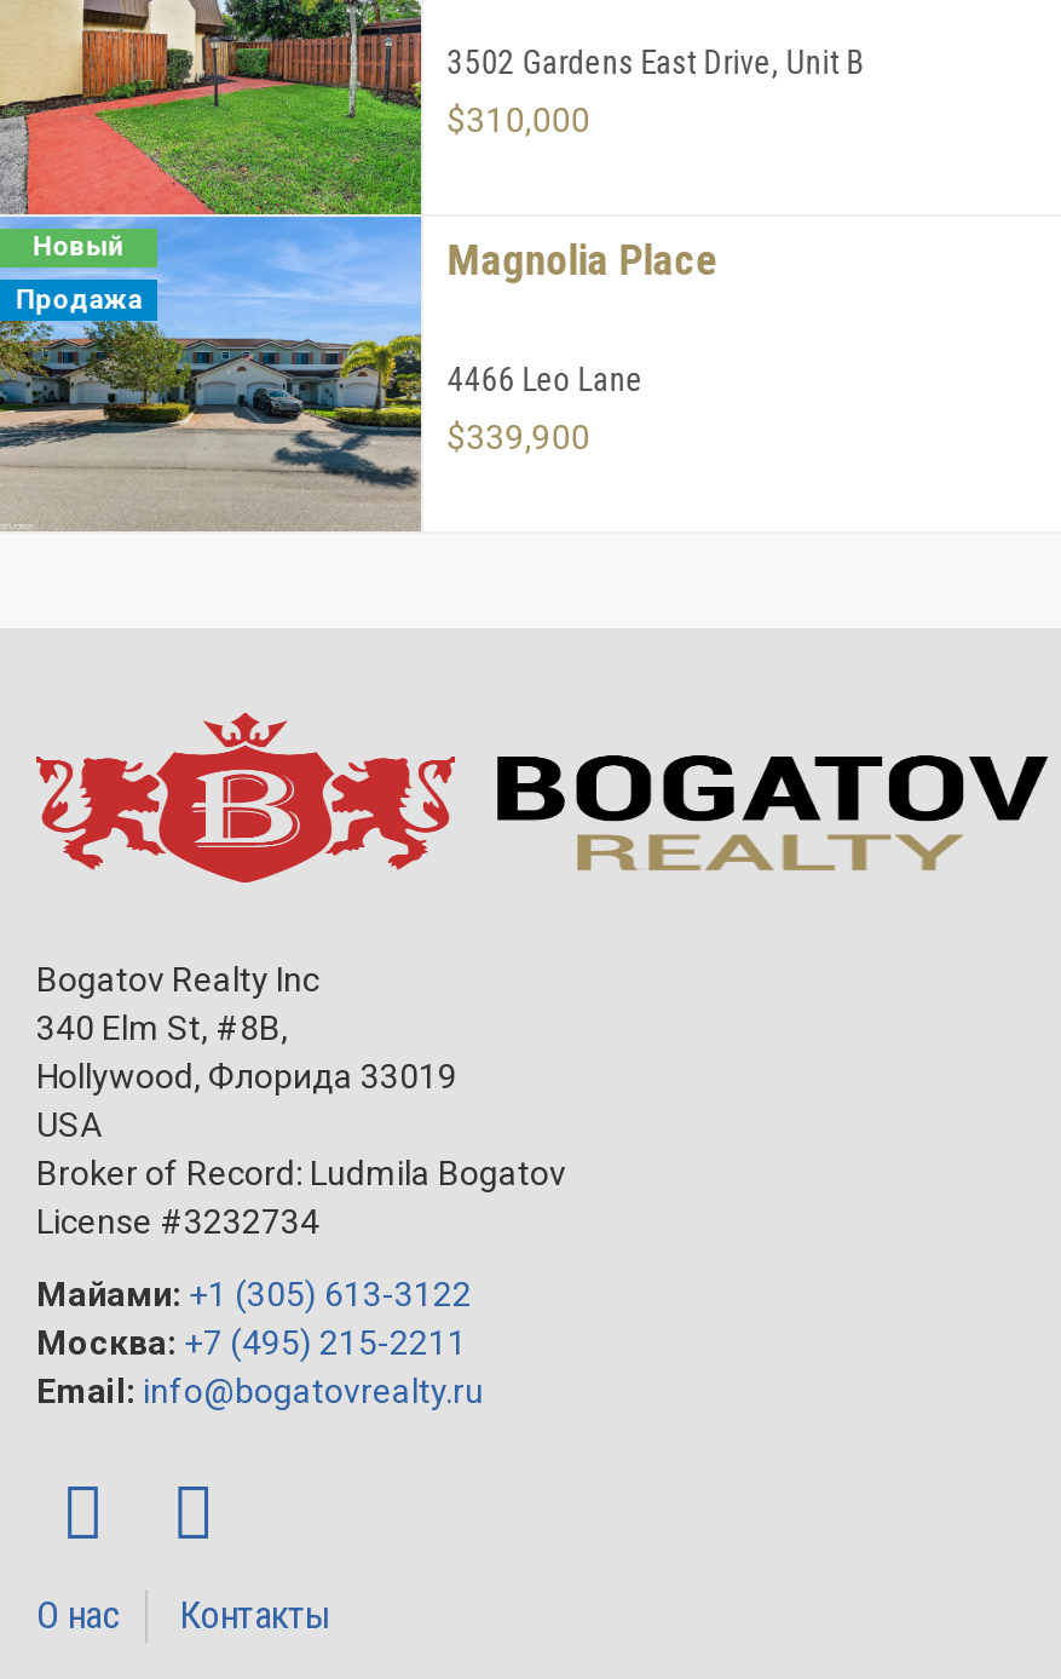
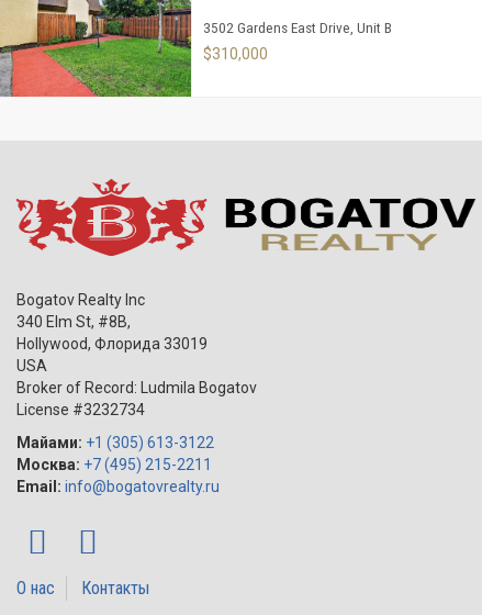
[7,213,421,533] [image] | Новый | Продажа -> none
[447,233,718,455] Magnolia Place | 4466 Leo Lane | $339,900 -> none

